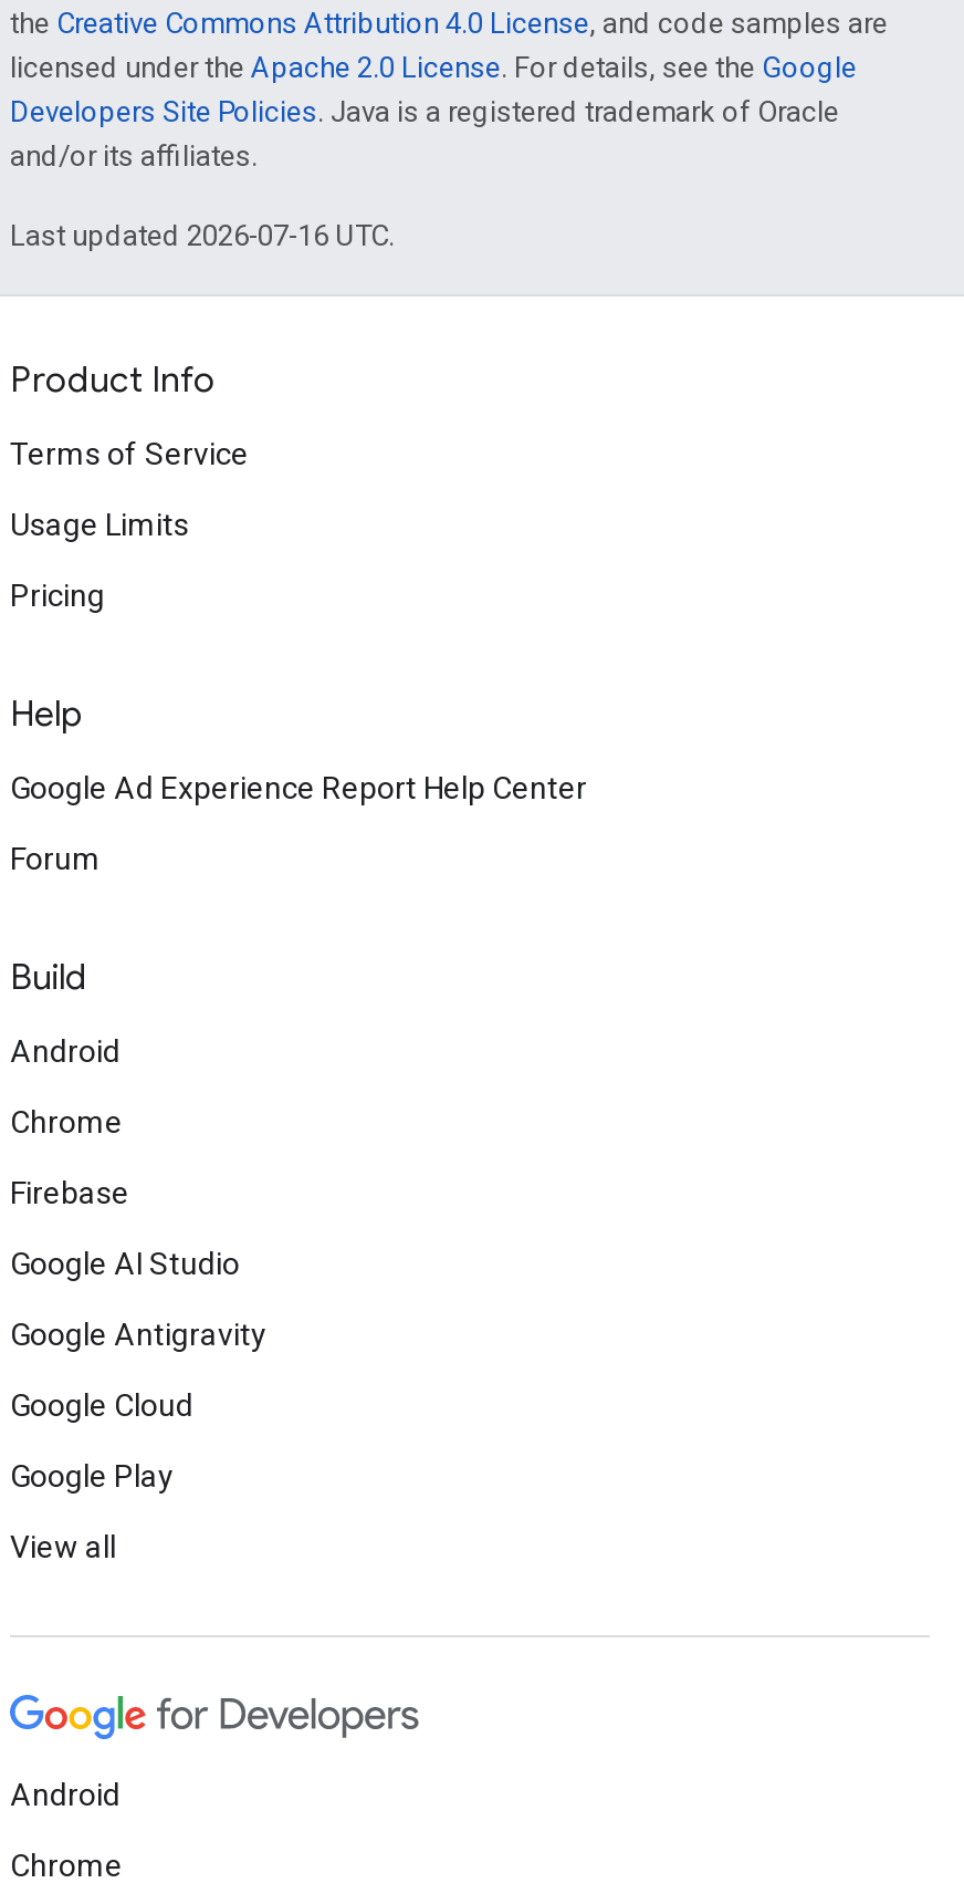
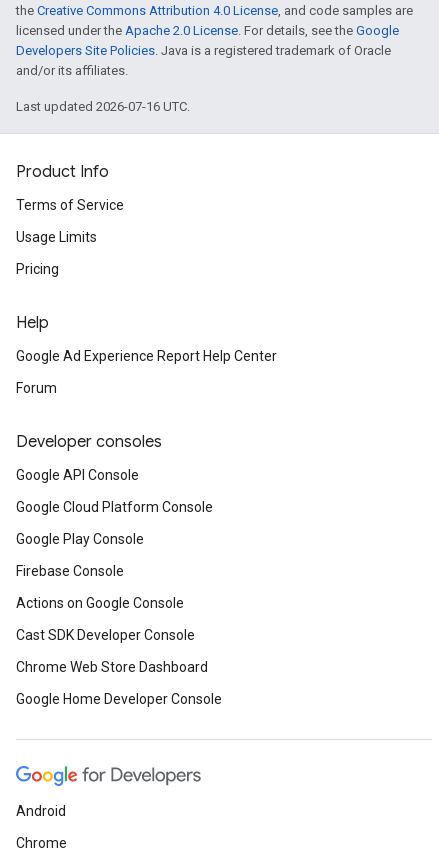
[10,956,87,1000] Build -> [16,432,162,452] Developer consoles
[10,1033,120,1069] Android -> [16,467,139,483] Google API Console
[10,1104,123,1140] Chrome -> [16,499,213,515] Google Cloud Platform Console
[10,1175,129,1210] Firebase -> [16,531,144,547] Google Play Console
[10,1246,240,1281] Google AI Studio -> [16,563,124,579] Firebase Console
[10,1317,266,1352] Google Antigravity -> [16,595,184,611] Actions on Google Console
[10,1387,193,1423] Google Cloud -> [16,627,195,643] Cast SDK Developer Console
[10,1458,174,1494] Google Play -> [16,659,208,675] Chrome Web Store Dashboard
[10,1529,116,1564] View all -> [16,691,222,707] Google Home Developer Console

